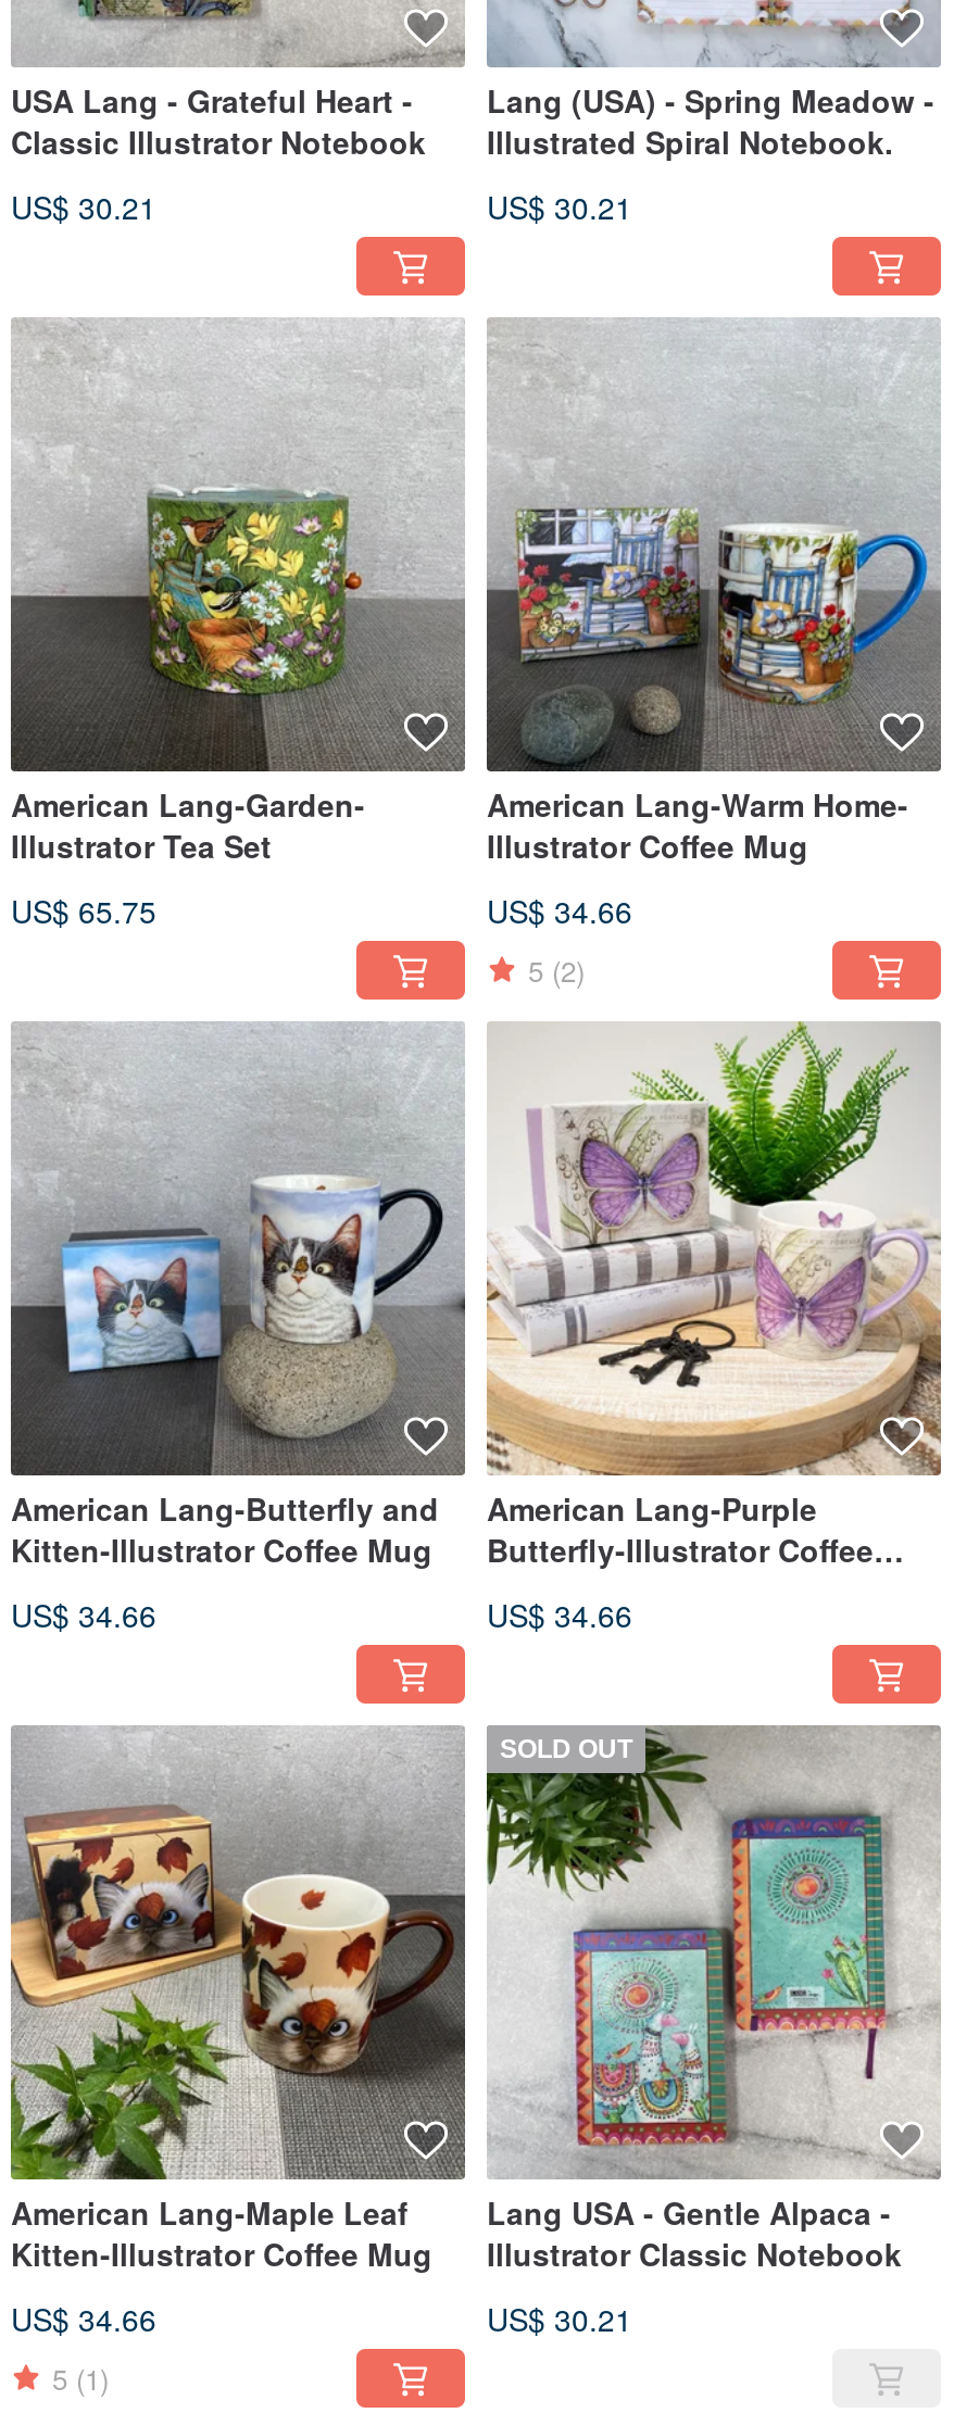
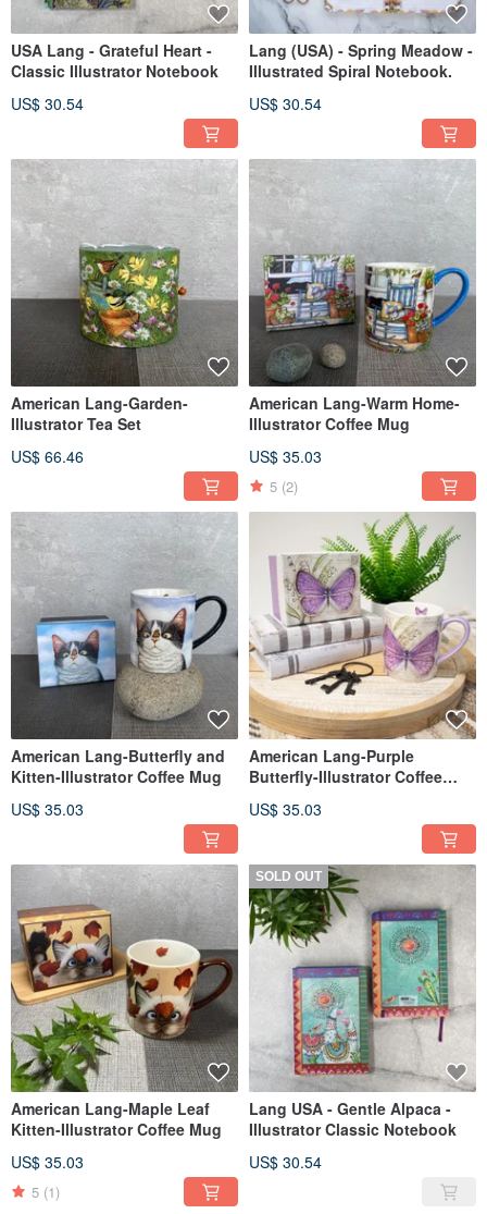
[11,185,156,228] US$ 30.21 -> [11,93,84,114] US$ 30.54
[487,185,632,228] US$ 30.21 -> [249,93,322,114] US$ 30.54
[11,889,156,932] US$ 65.75 -> [11,445,84,467] US$ 66.46
[487,889,632,932] US$ 34.66 -> [249,445,322,467] US$ 35.03
[11,1593,156,1636] US$ 34.66 -> [11,798,84,820] US$ 35.03
[487,1593,632,1636] US$ 34.66 -> [249,798,322,820] US$ 35.03
[11,2297,156,2340] US$ 34.66 -> [11,1151,84,1173] US$ 35.03
[487,2297,632,2340] US$ 30.21 -> [249,1151,322,1173] US$ 30.54

